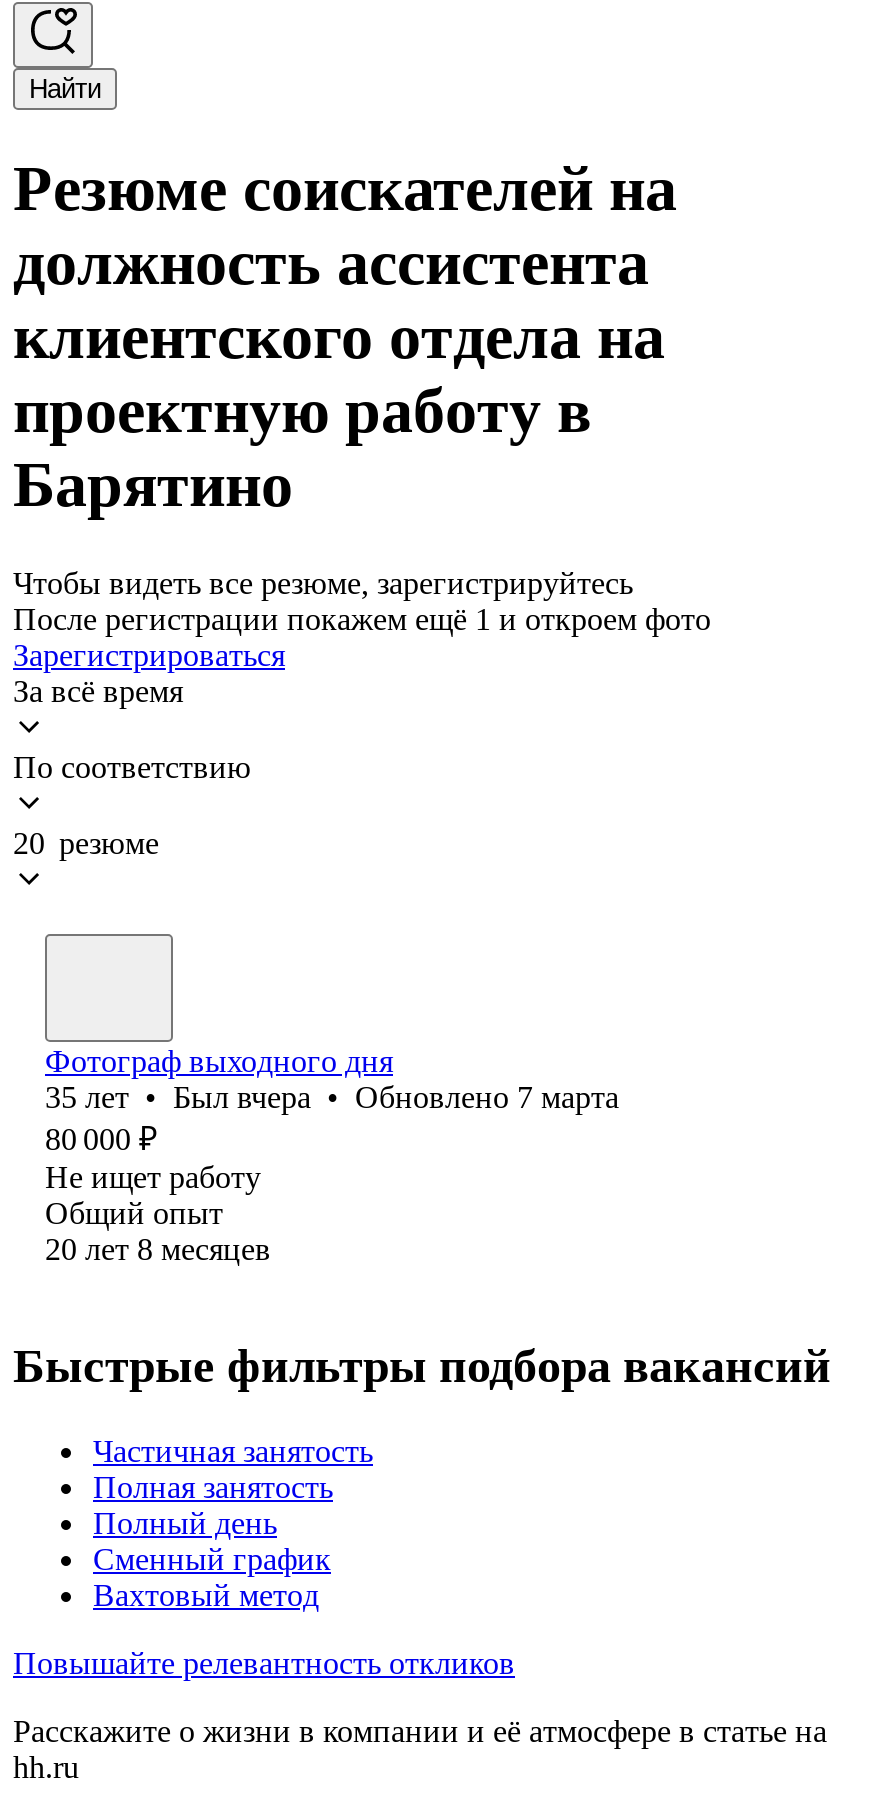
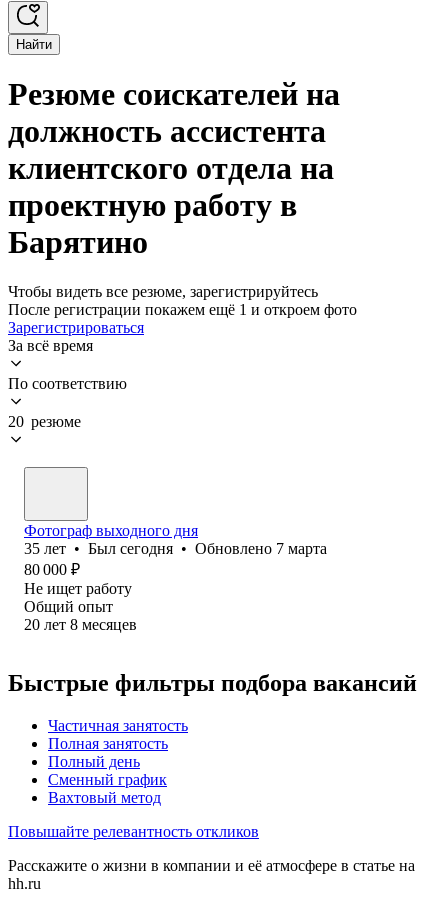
[45,1080,619,1114] 35 лет • Был вчера • Обновлено 7 марта -> [24,540,327,557] 35 лет • Был сегодня • Обновлено 7 марта

